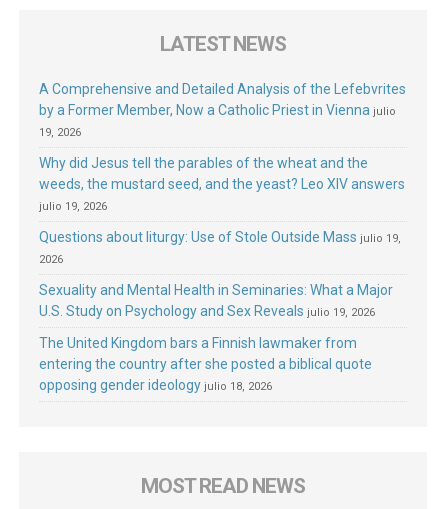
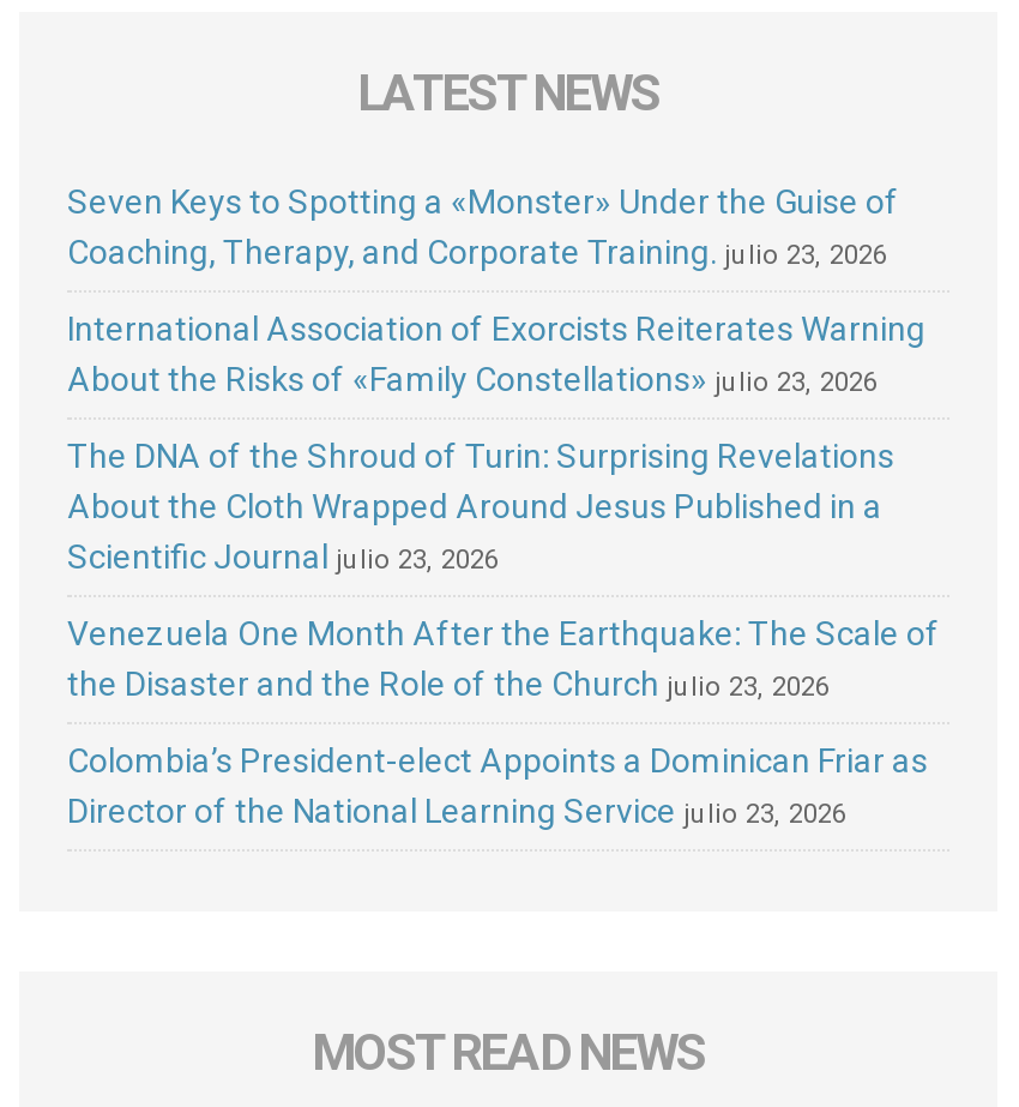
[39,81,406,393] A Comprehensive and Detailed Analysis of the Lefebvrites | by a Former Member, Now a Catholic Priest in Vienna julio | 19, 2026 | Why did Jesus tell the parables of the wheat and the | weeds, the mustard seed, and the yeast? Leo XIV answers | julio 19, 2026 | Questions about liturgy: Use of Stole Outside Mass julio 19, | 2026 | Sexuality and Mental Health in Seminaries: What a Major | U.S. Study on Psychology and Sex Reveals julio 19, 2026 | The United Kingdom bars a Finnish lawmaker from | entering the country after she posted a biblical quote | opposing gender ideology julio 18, 2026 -> [67,183,940,830] Seven Keys to Spotting a «Monster» Under the Guise of | Coaching, Therapy, and Corporate Training. julio 23, 2026 | International Association of Exorcists Reiterates Warning | About the Risks of «Family Constellations» julio 23, 2026 | The DNA of the Shroud of Turin: Surprising Revelations | About the Cloth Wrapped Around Jesus Published in a | Scientific Journal julio 23, 2026 | Venezuela One Month After the Earthquake: The Scale of | the Disaster and the Role of the Church julio 23, 2026 | Colombia’s President-elect Appoints a Dominican Friar as | Director of the National Learning Service julio 23, 2026

